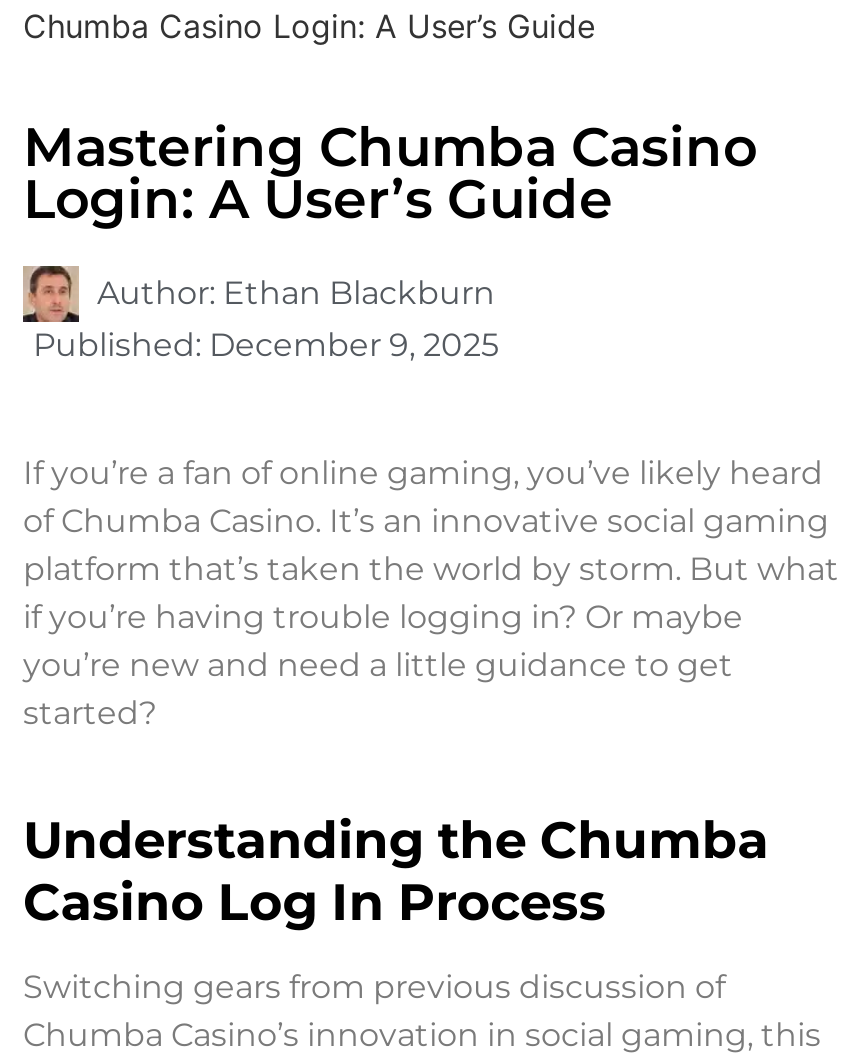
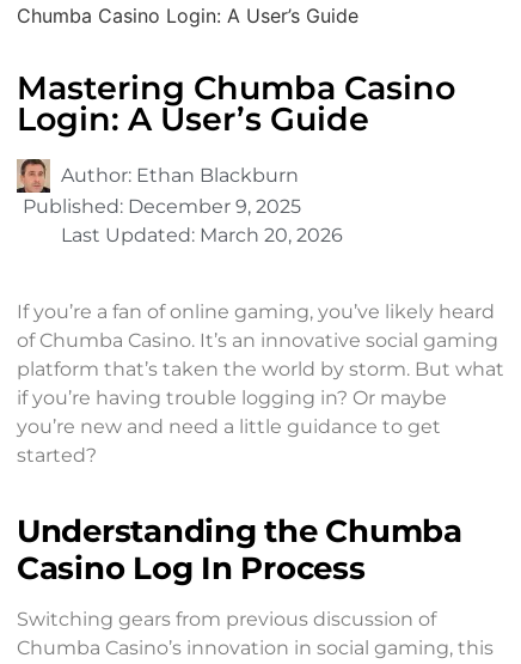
none -> [61,224,343,246] Last Updated: March 20, 2026

